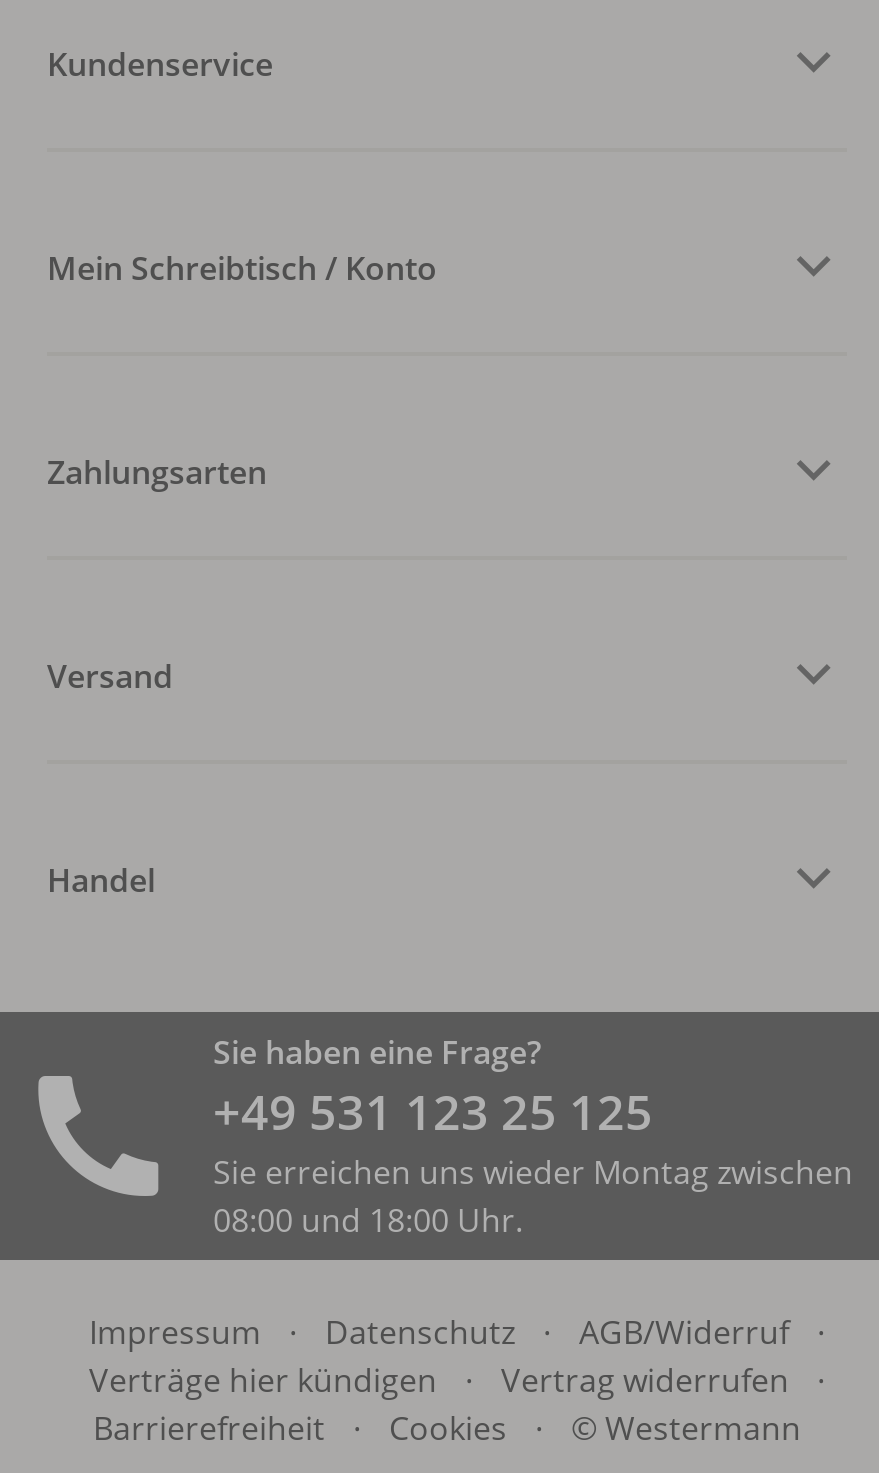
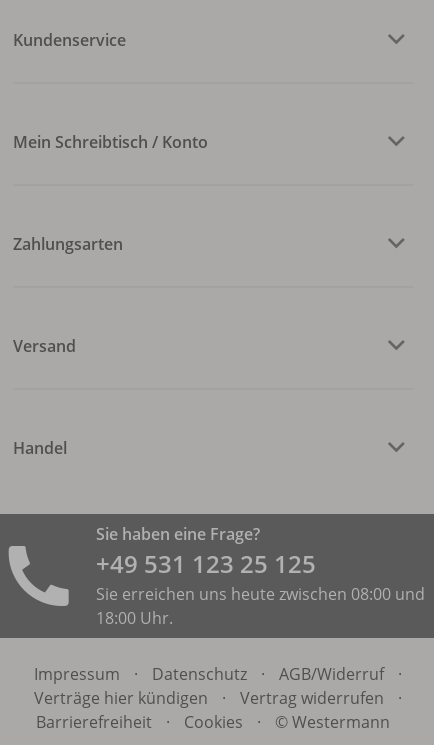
[213,1149,853,1241] Sie erreichen uns wieder Montag zwischen | 08:00 und 18:00 Uhr. -> [96,583,425,629] Sie erreichen uns heute zwischen 08:00 und | 18:00 Uhr.

